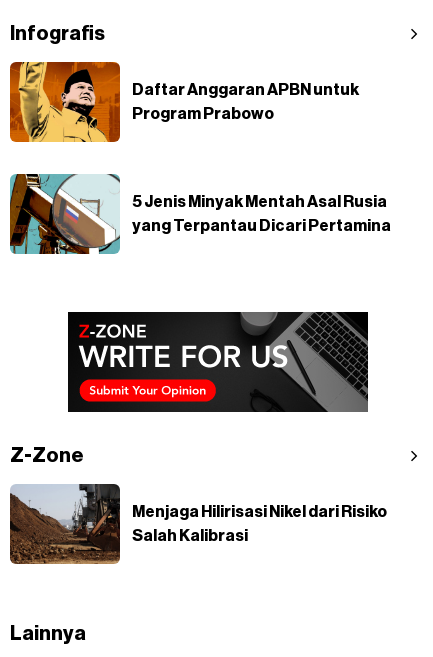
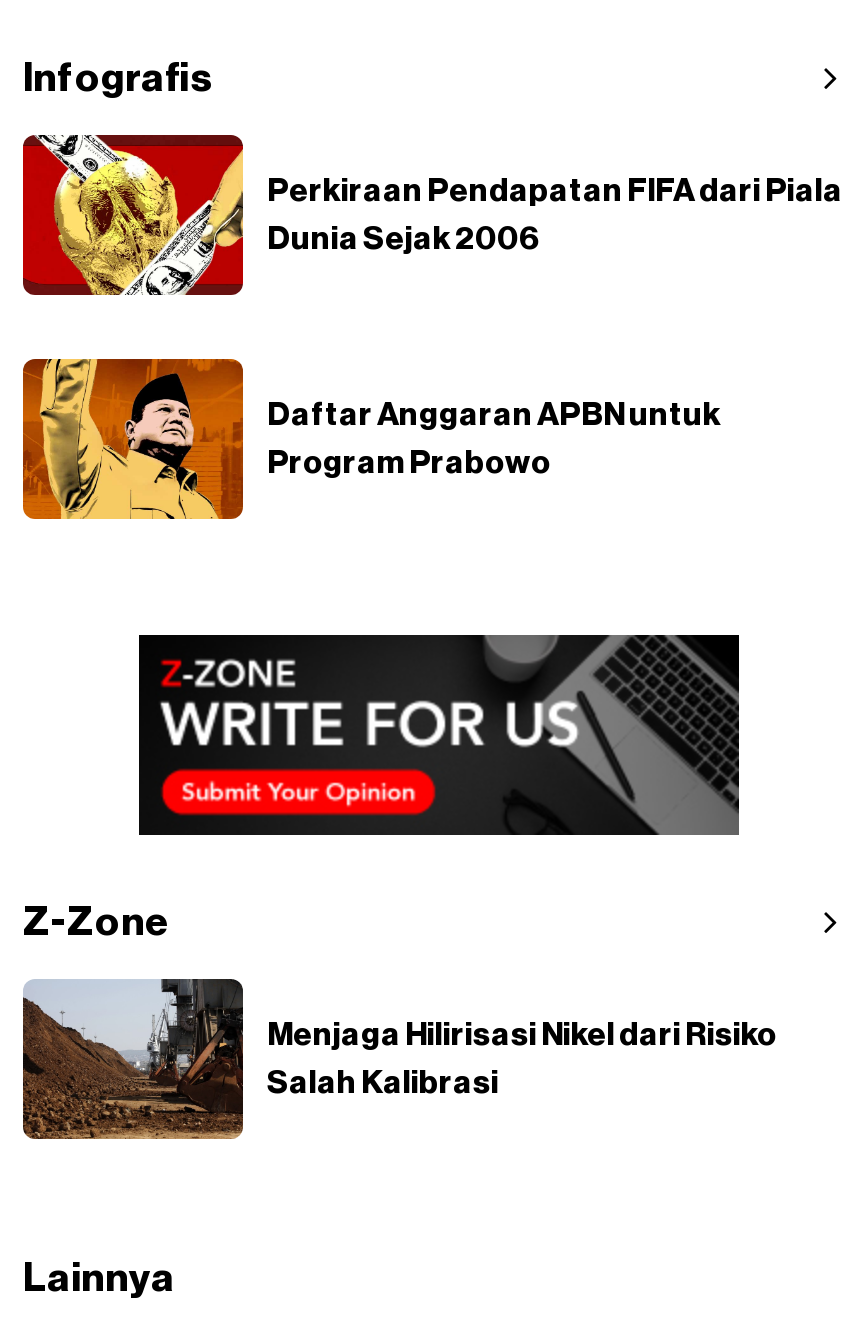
none -> [23,133,843,295] [image] | Perkiraan Pendapatan FIFA dari Piala | Dunia Sejak 2006
moved [9,60,359,142] -> [21,355,721,519]: [image] | Daftar Anggaran APBN untuk | Program Prabowo
[9,173,391,255] [image] | 5 Jenis Minyak Mentah Asal Rusia | yang Terpantau Dicari Pertamina -> none

